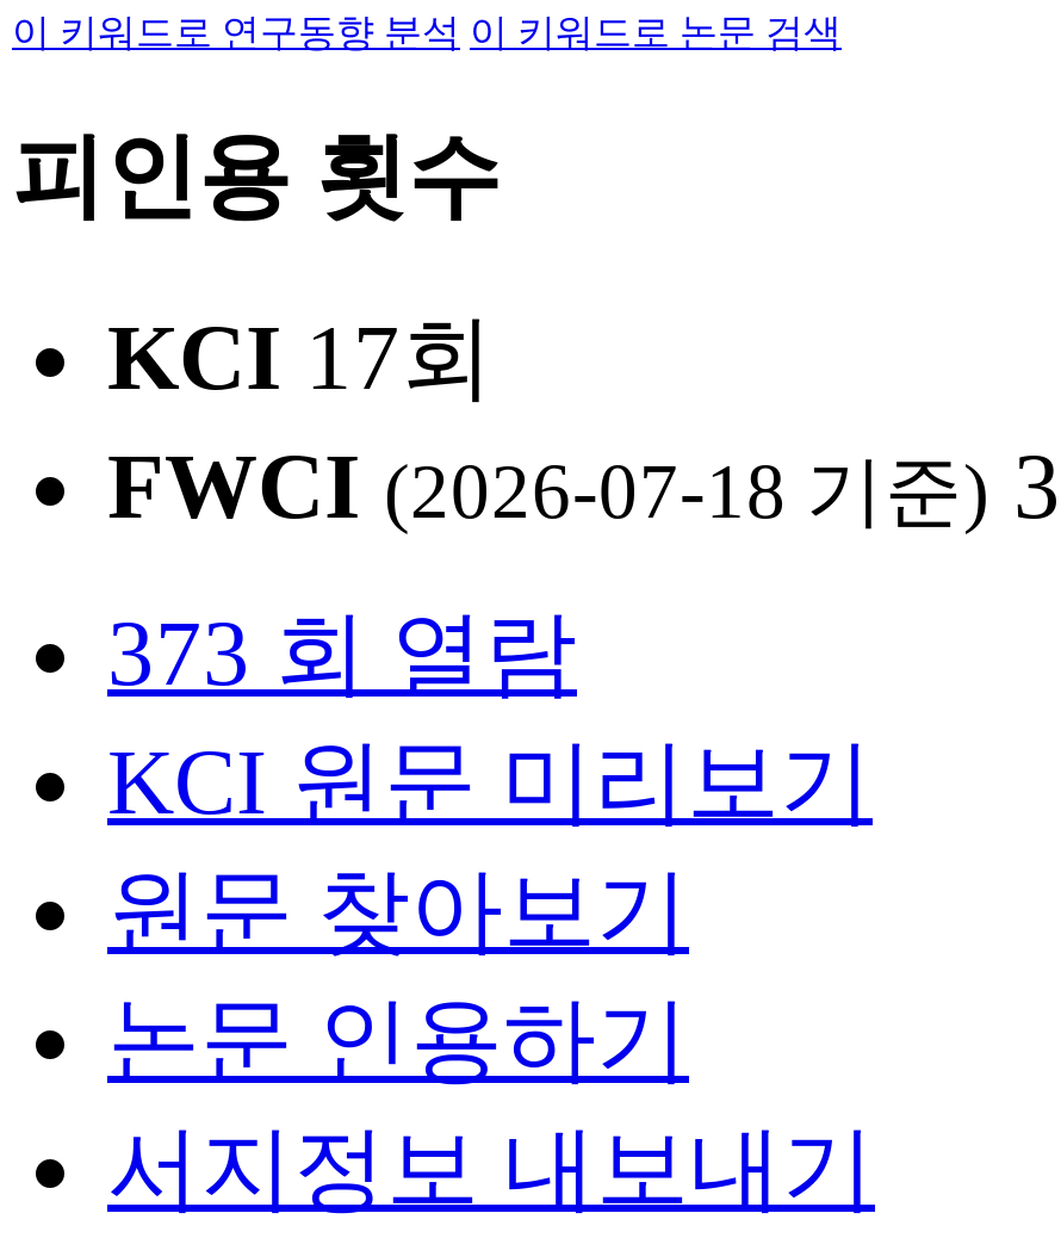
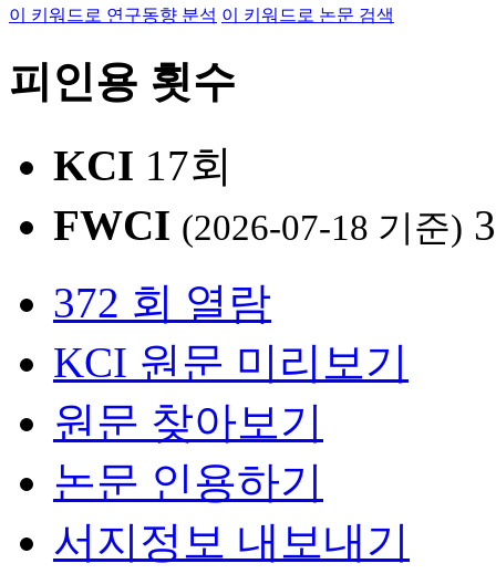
[107,600,577,703] 373 회 열람 -> [53,278,271,326] 372 회 열람

